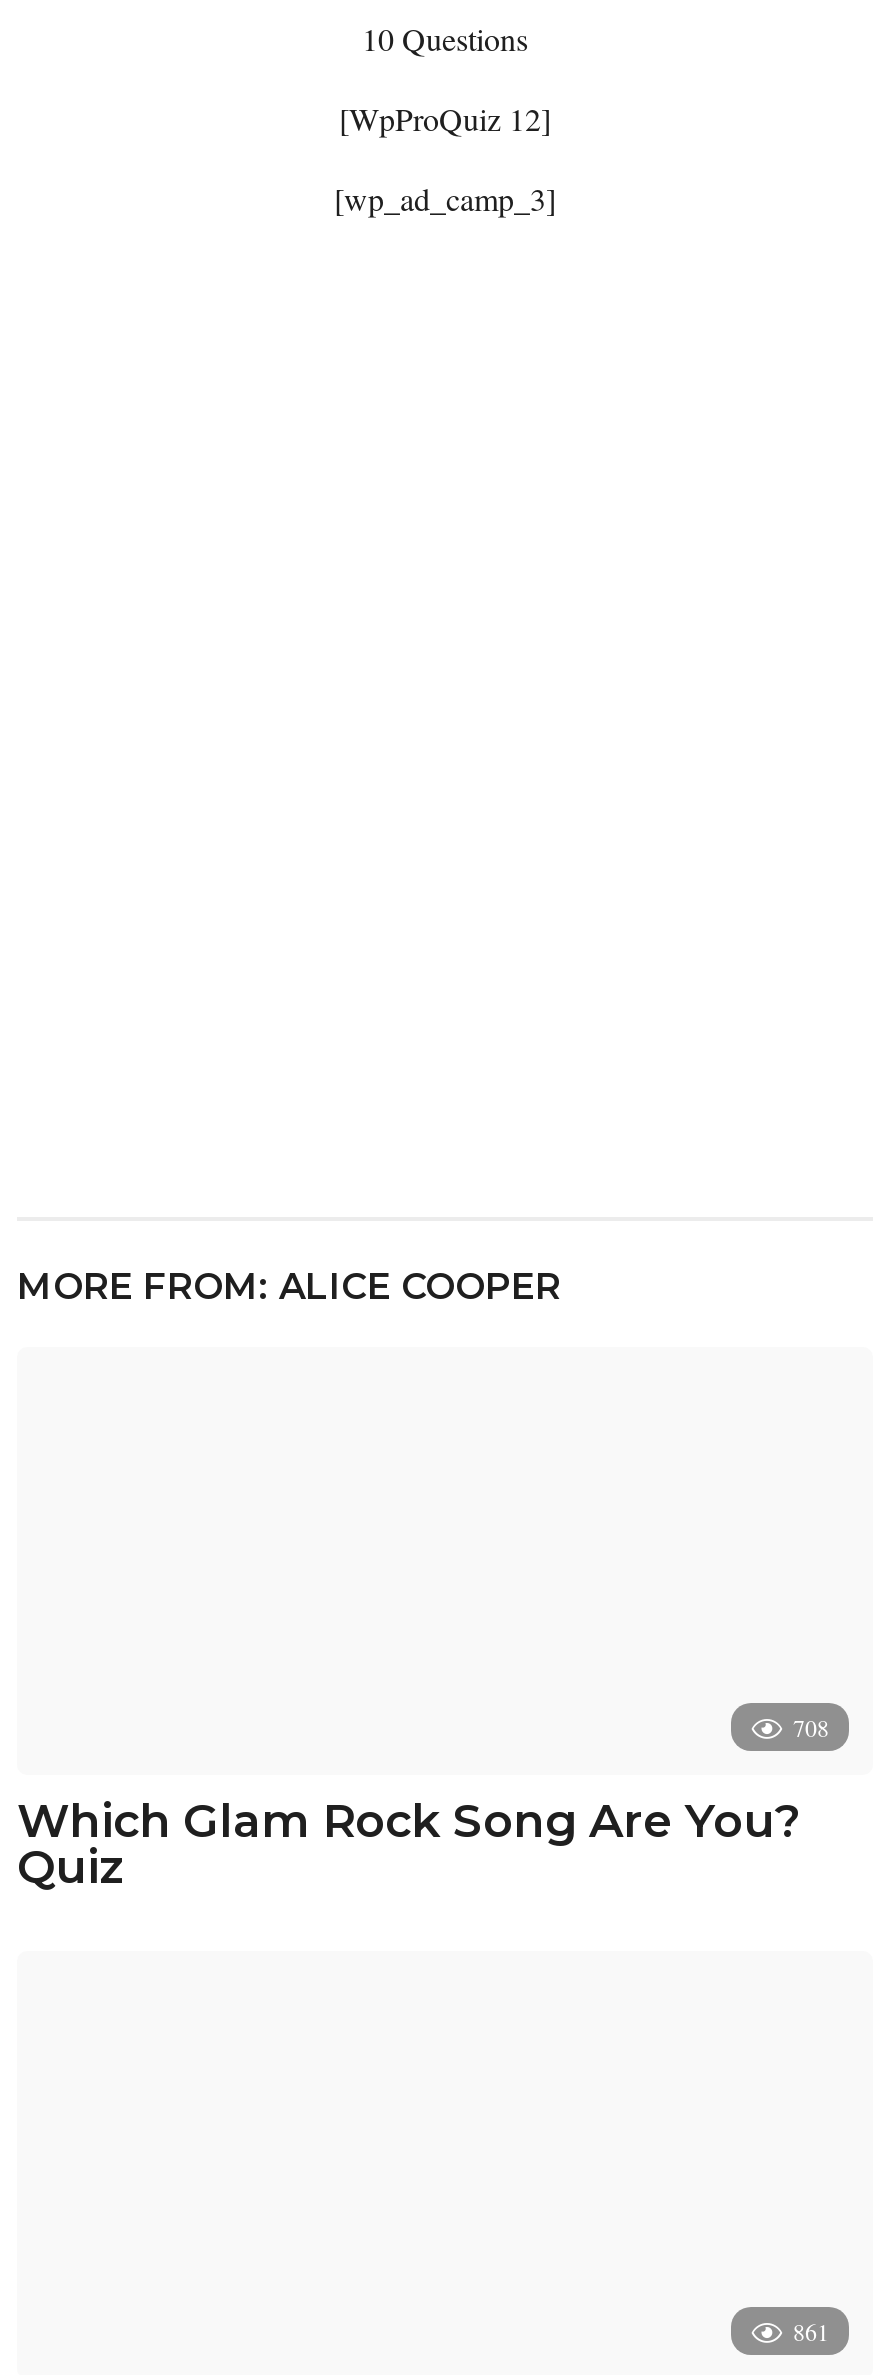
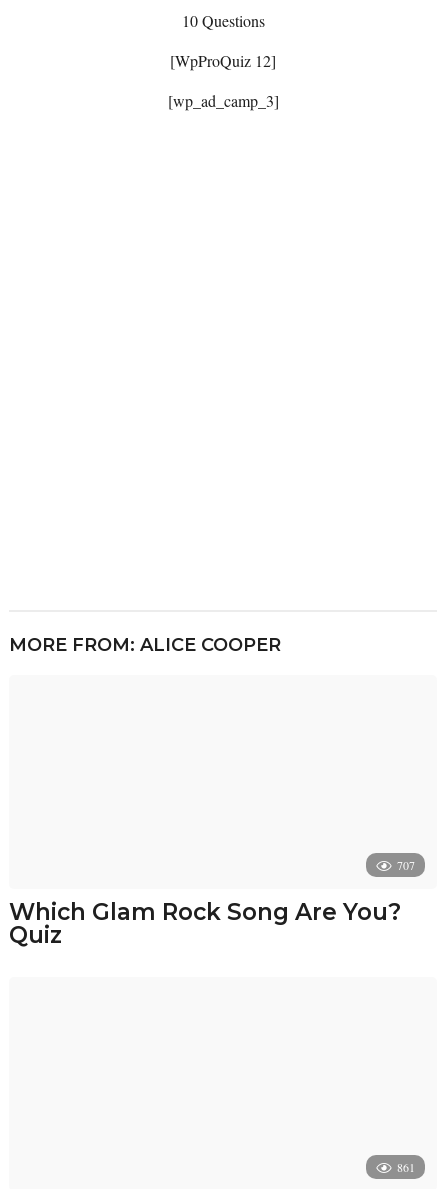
[793,1710,829,1742] 708 -> [397,857,415,873] 707

